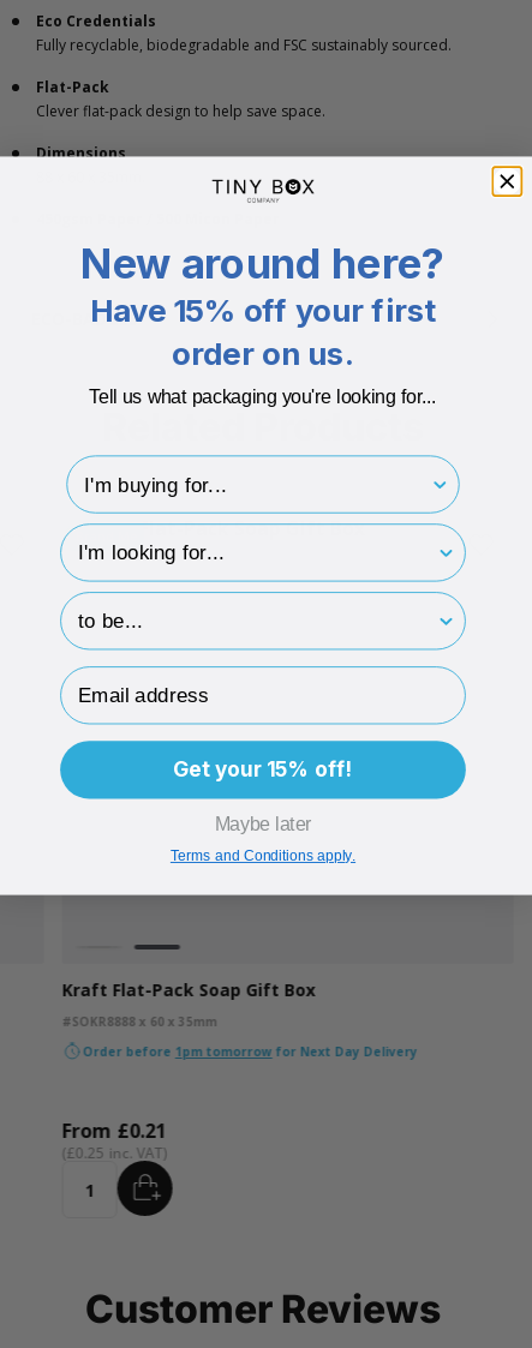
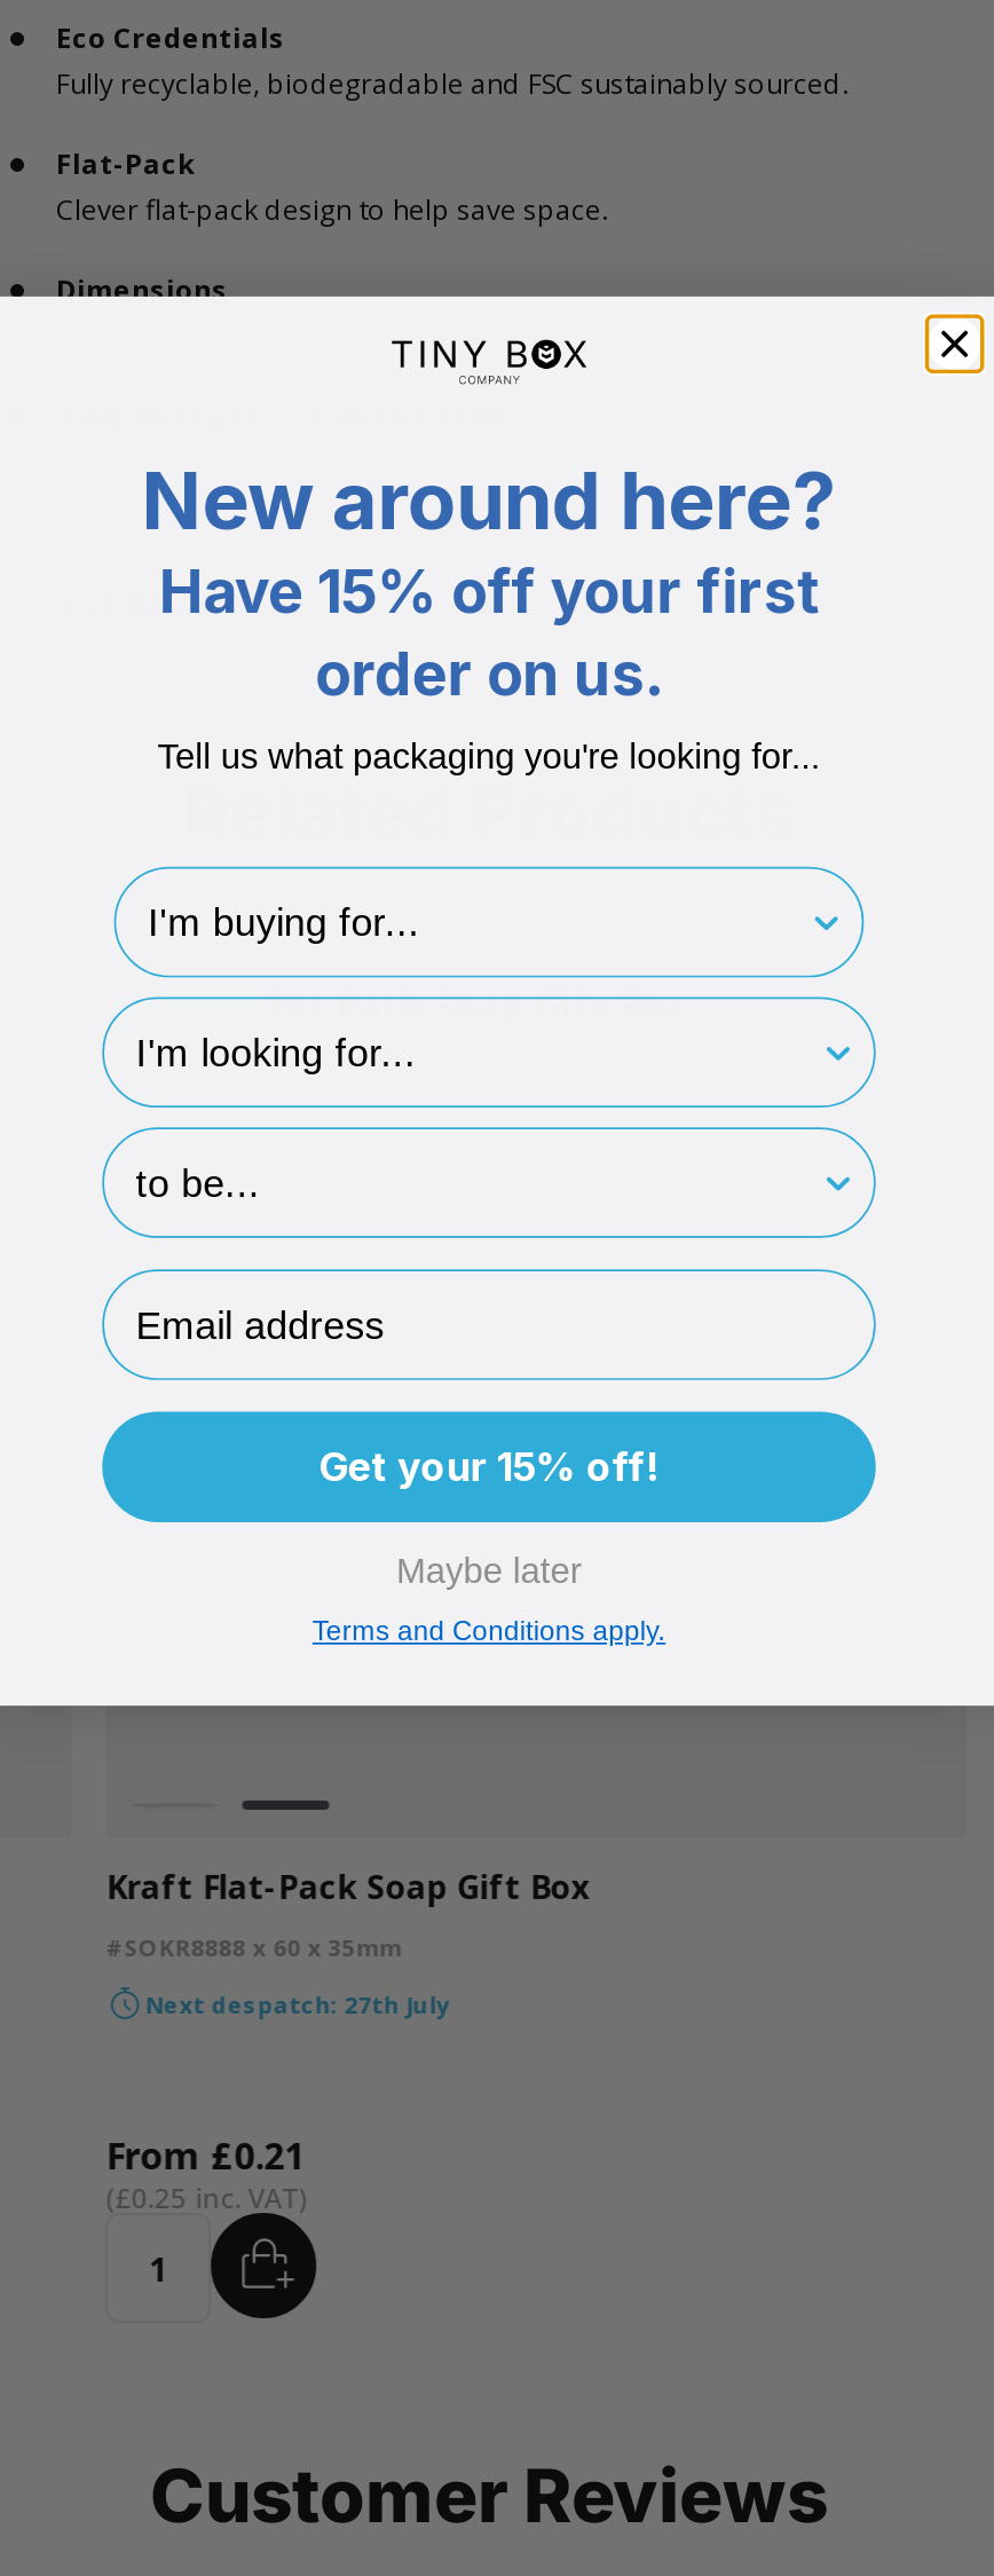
[83,1043,418,1060] Order before 1pm tomorrow for Next Day Delivery -> [145,1988,450,2020] Next despatch: 27th July

